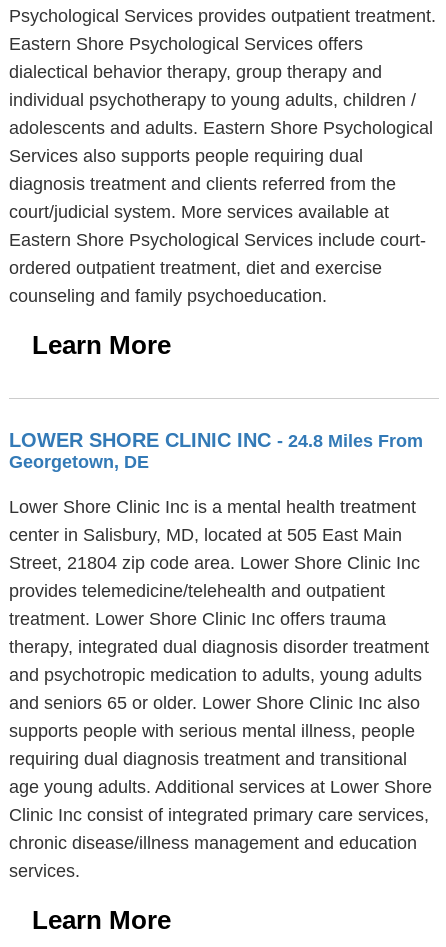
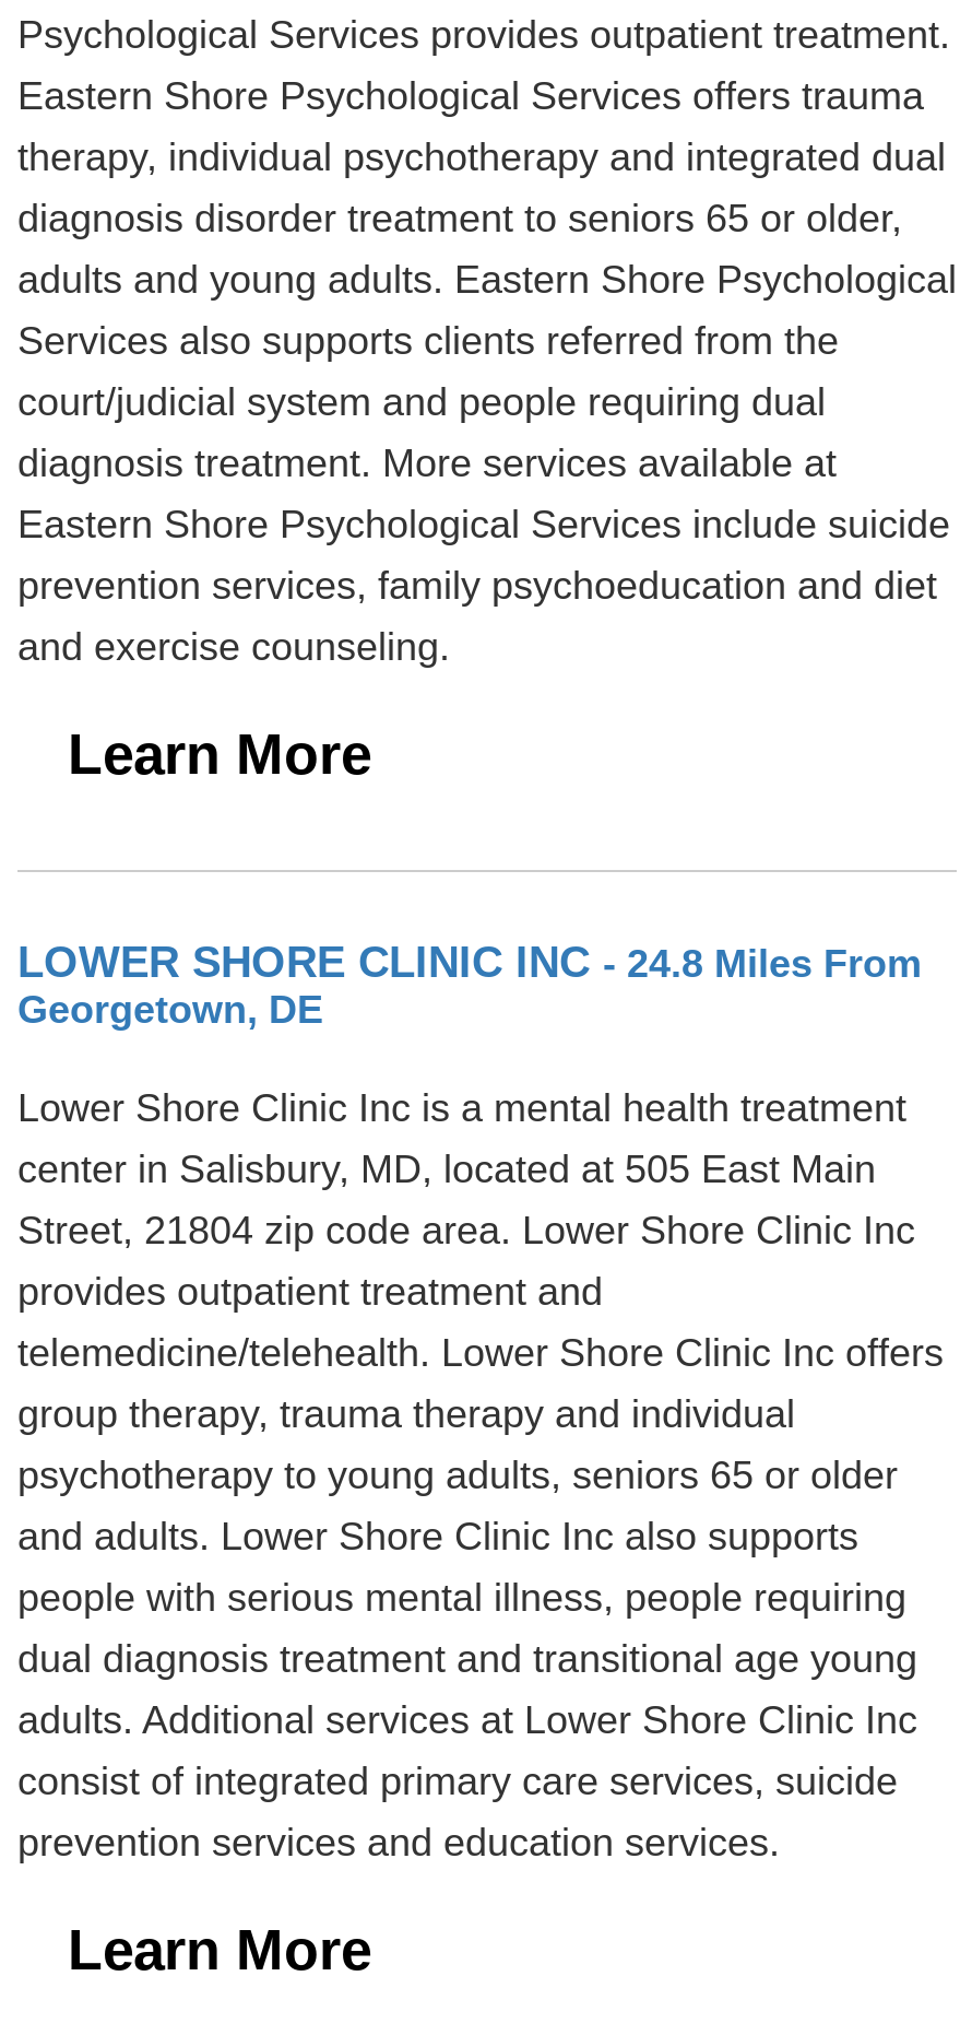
[9,34,433,306] Eastern Shore Psychological Services offers | dialectical behavior therapy, group therapy and | individual psychotherapy to young adults, children / | adolescents and adults. Eastern Shore Psychological | Services also supports people requiring dual | diagnosis treatment and clients referred from the | court/judicial system. More services available at | Eastern Shore Psychological Services include court- | ordered outpatient treatment, diet and exercise | counseling and family psychoeducation. -> [17,74,957,669] Eastern Shore Psychological Services offers trauma | therapy, individual psychotherapy and integrated dual | diagnosis disorder treatment to seniors 65 or older, | adults and young adults. Eastern Shore Psychological | Services also supports clients referred from the | court/judicial system and people requiring dual | diagnosis treatment. More services available at | Eastern Shore Psychological Services include suicide | prevention services, family psychoeducation and diet | and exercise counseling.
[9,581,432,881] provides telemedicine/telehealth and outpatient | treatment. Lower Shore Clinic Inc offers trauma | therapy, integrated dual diagnosis disorder treatment | and psychotropic medication to adults, young adults | and seniors 65 or older. Lower Shore Clinic Inc also | supports people with serious mental illness, people | requiring dual diagnosis treatment and transitional | age young adults. Additional services at Lower Shore | Clinic Inc consist of integrated primary care services, | chronic disease/illness management and education | services. -> [17,1270,944,1865] provides outpatient treatment and | telemedicine/telehealth. Lower Shore Clinic Inc offers | group therapy, trauma therapy and individual | psychotherapy to young adults, seniors 65 or older | and adults. Lower Shore Clinic Inc also supports | people with serious mental illness, people requiring | dual diagnosis treatment and transitional age young | adults. Additional services at Lower Shore Clinic Inc | consist of integrated primary care services, suicide | prevention services and education services.

